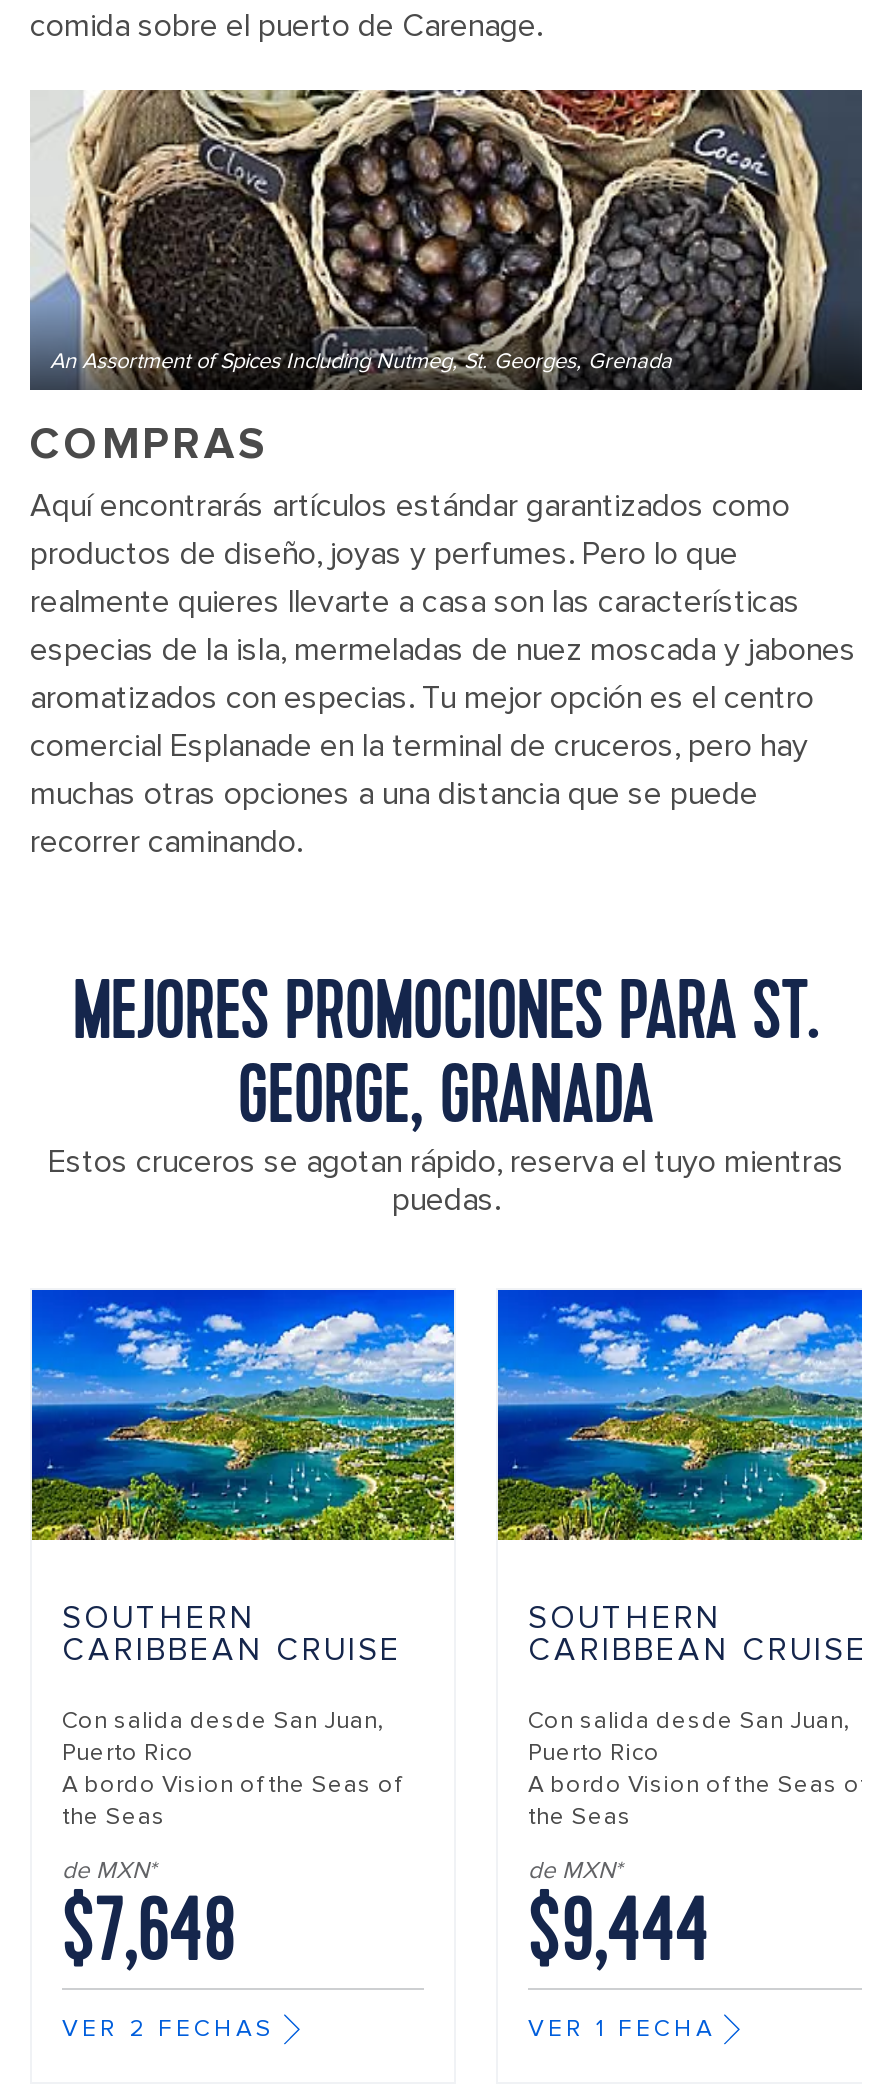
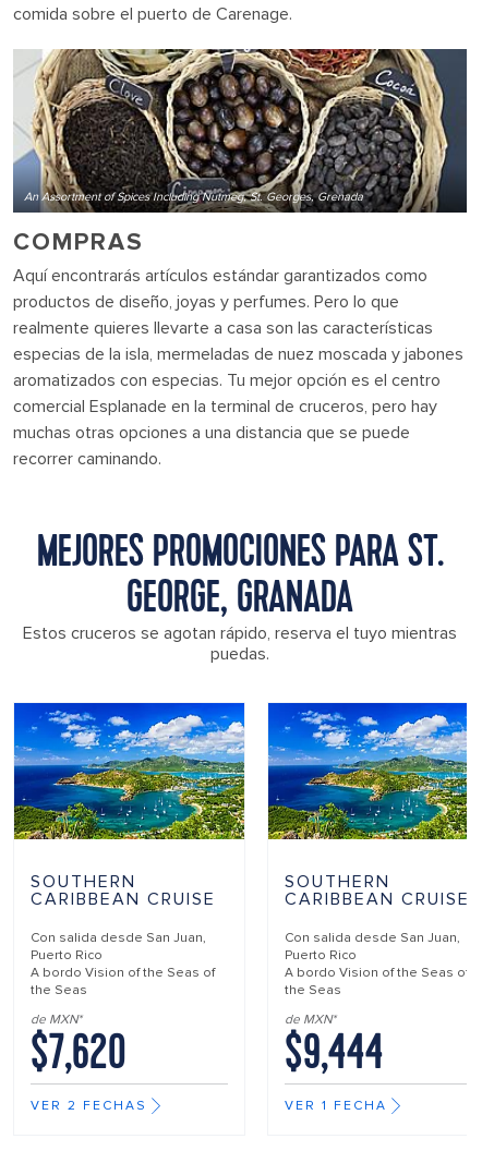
[62,1876,236,1988] $7,648 -> [31,1022,126,1083] $7,620

